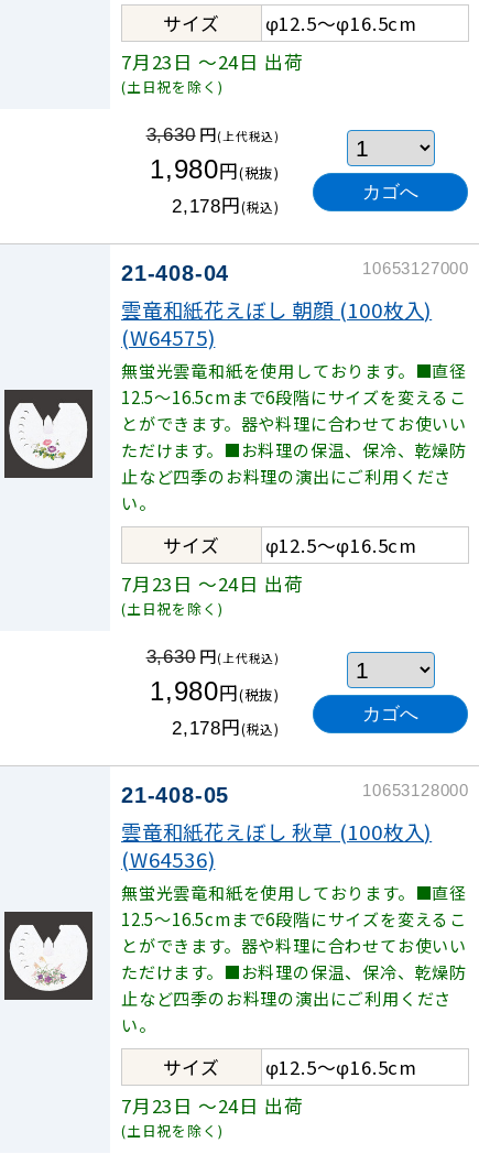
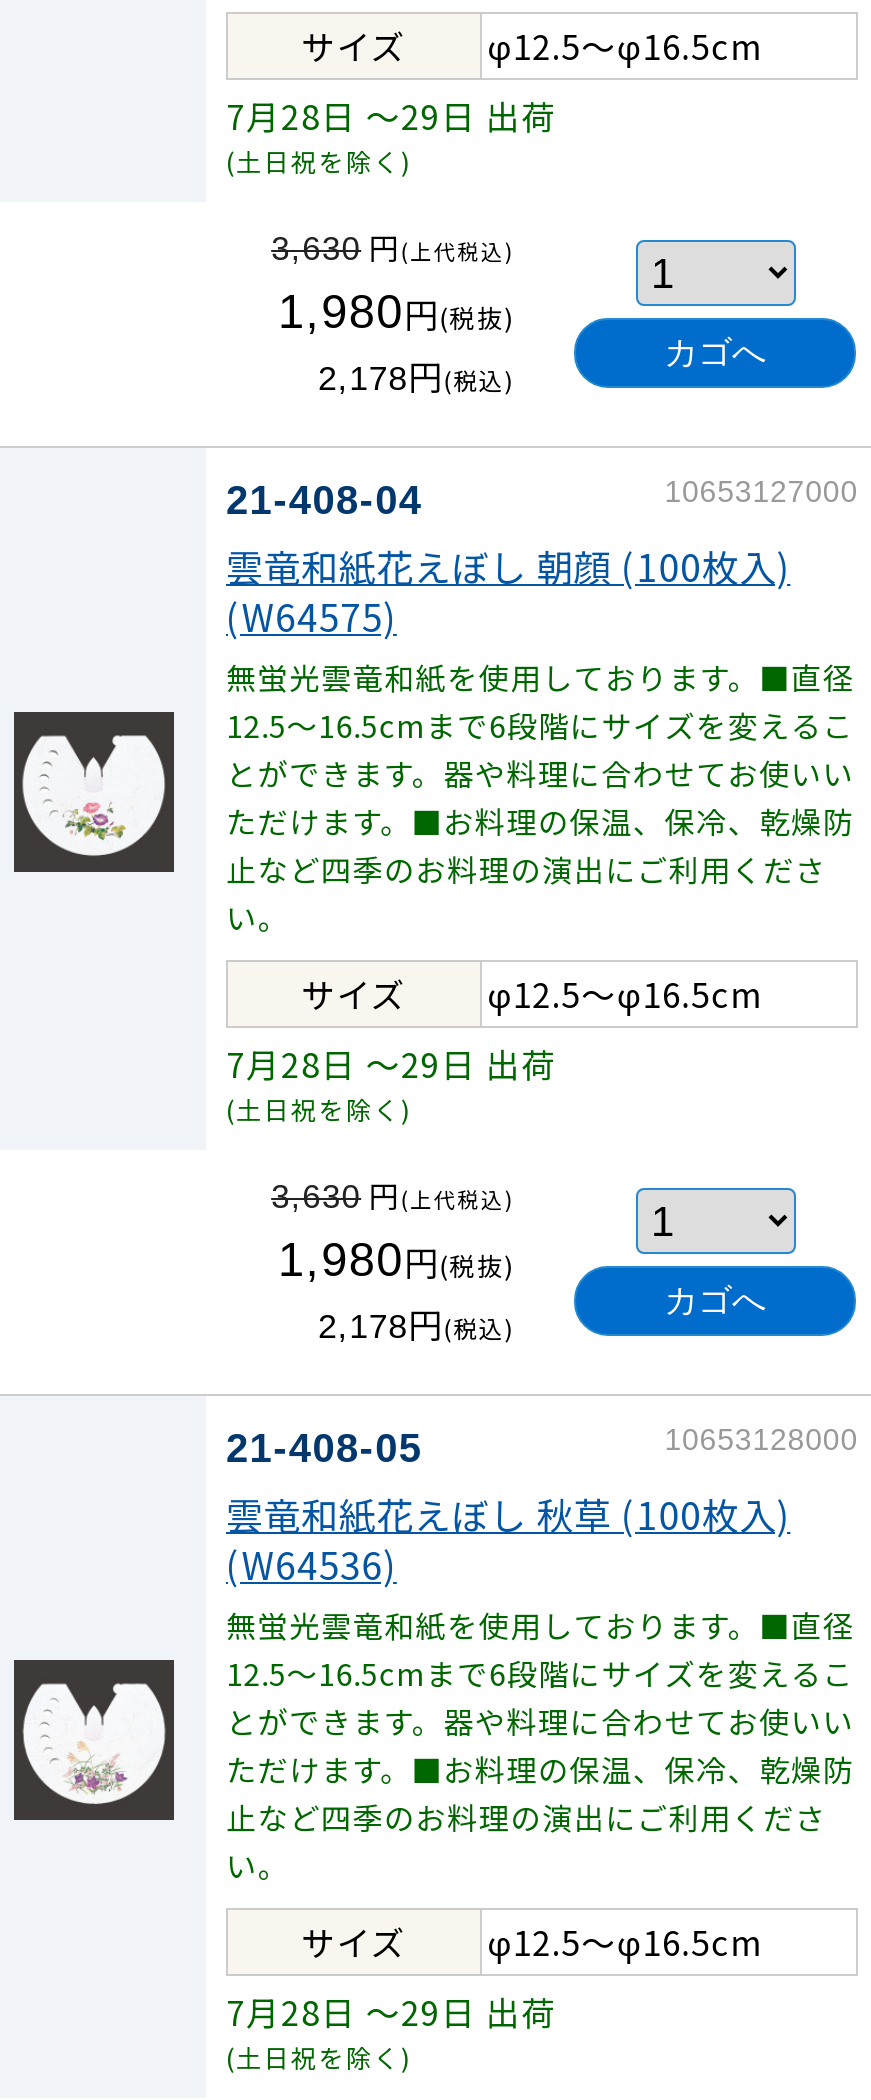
[121,48,303,75] 7月23日～24日出荷 -> [226,92,557,140] 7月28日～29日出荷
[121,570,303,597] 7月23日～24日出荷 -> [226,1040,557,1088] 7月28日～29日出荷
[121,1092,303,1119] 7月23日～24日出荷 -> [226,1988,557,2036] 7月28日～29日出荷

